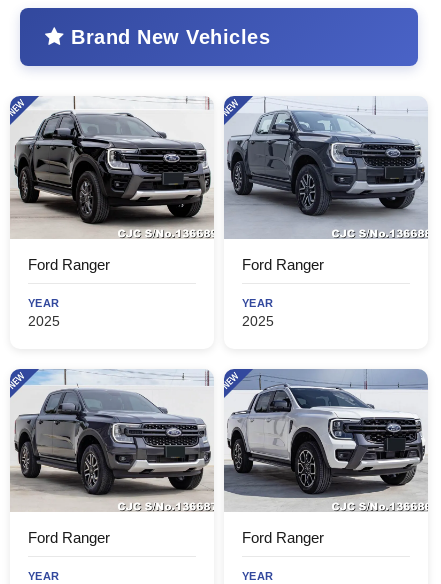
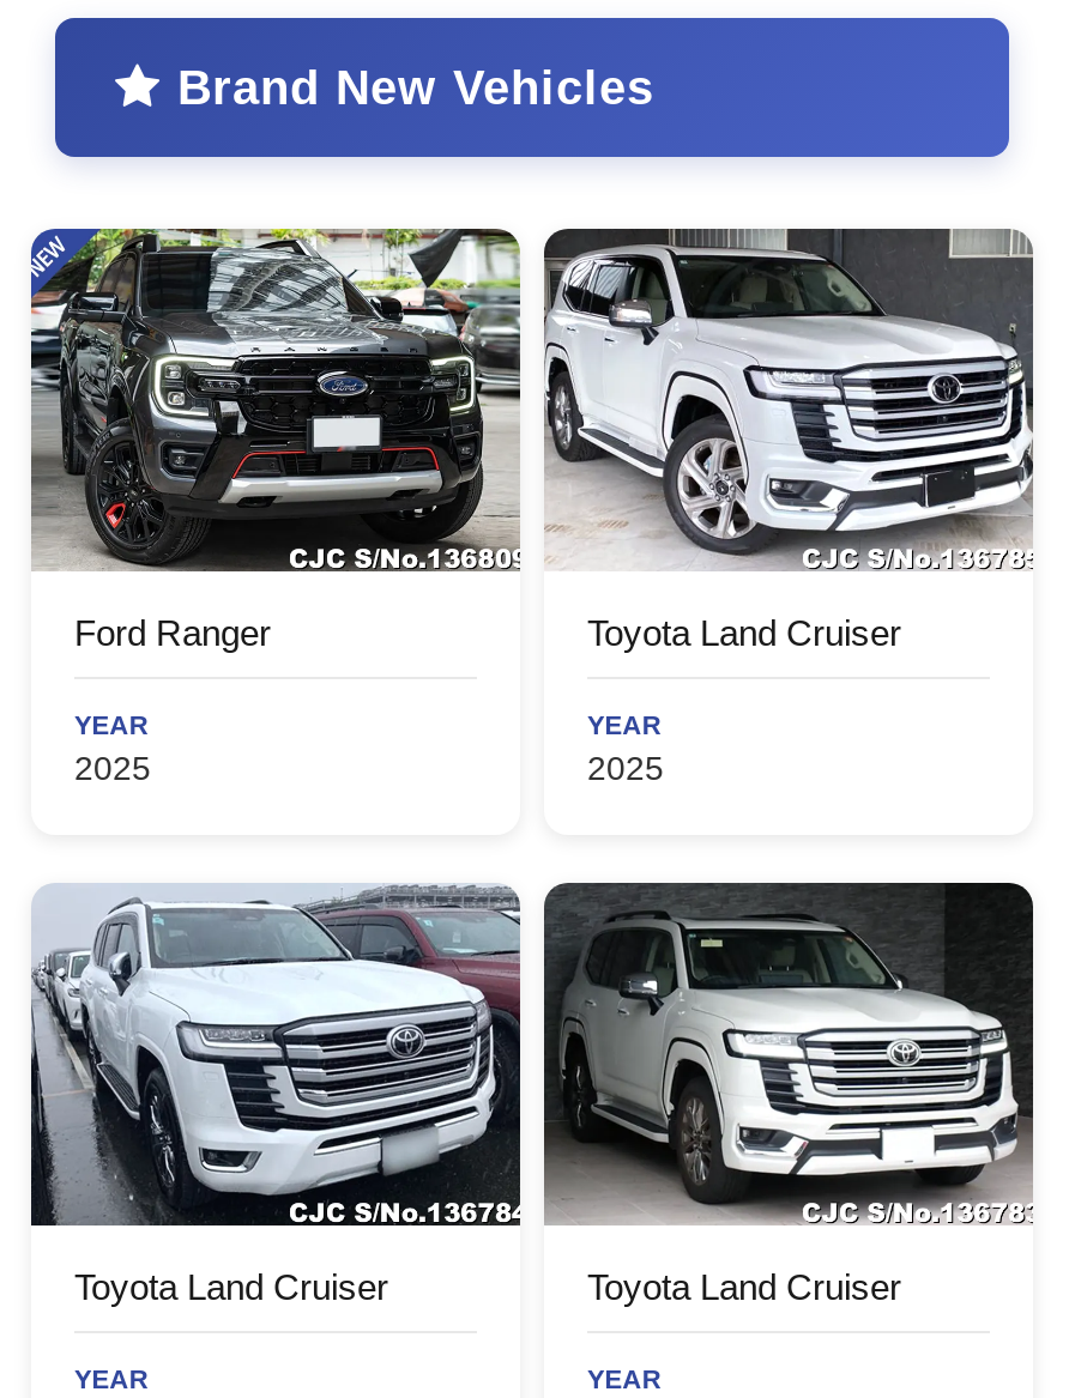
[10,96,214,239] [image] -> [29,226,523,574] [image]
[223,95,428,273] [image] | Ford Ranger -> [542,226,1035,652] [image] | Toyota Land Cruiser
[9,368,214,546] [image] | Ford Ranger -> [29,883,523,1306] [image] | Toyota Land Cruiser
[223,368,428,546] [image] | Ford Ranger -> [542,880,1035,1306] [image] | Toyota Land Cruiser

